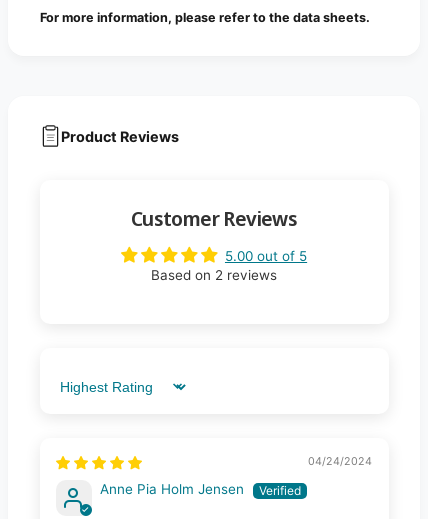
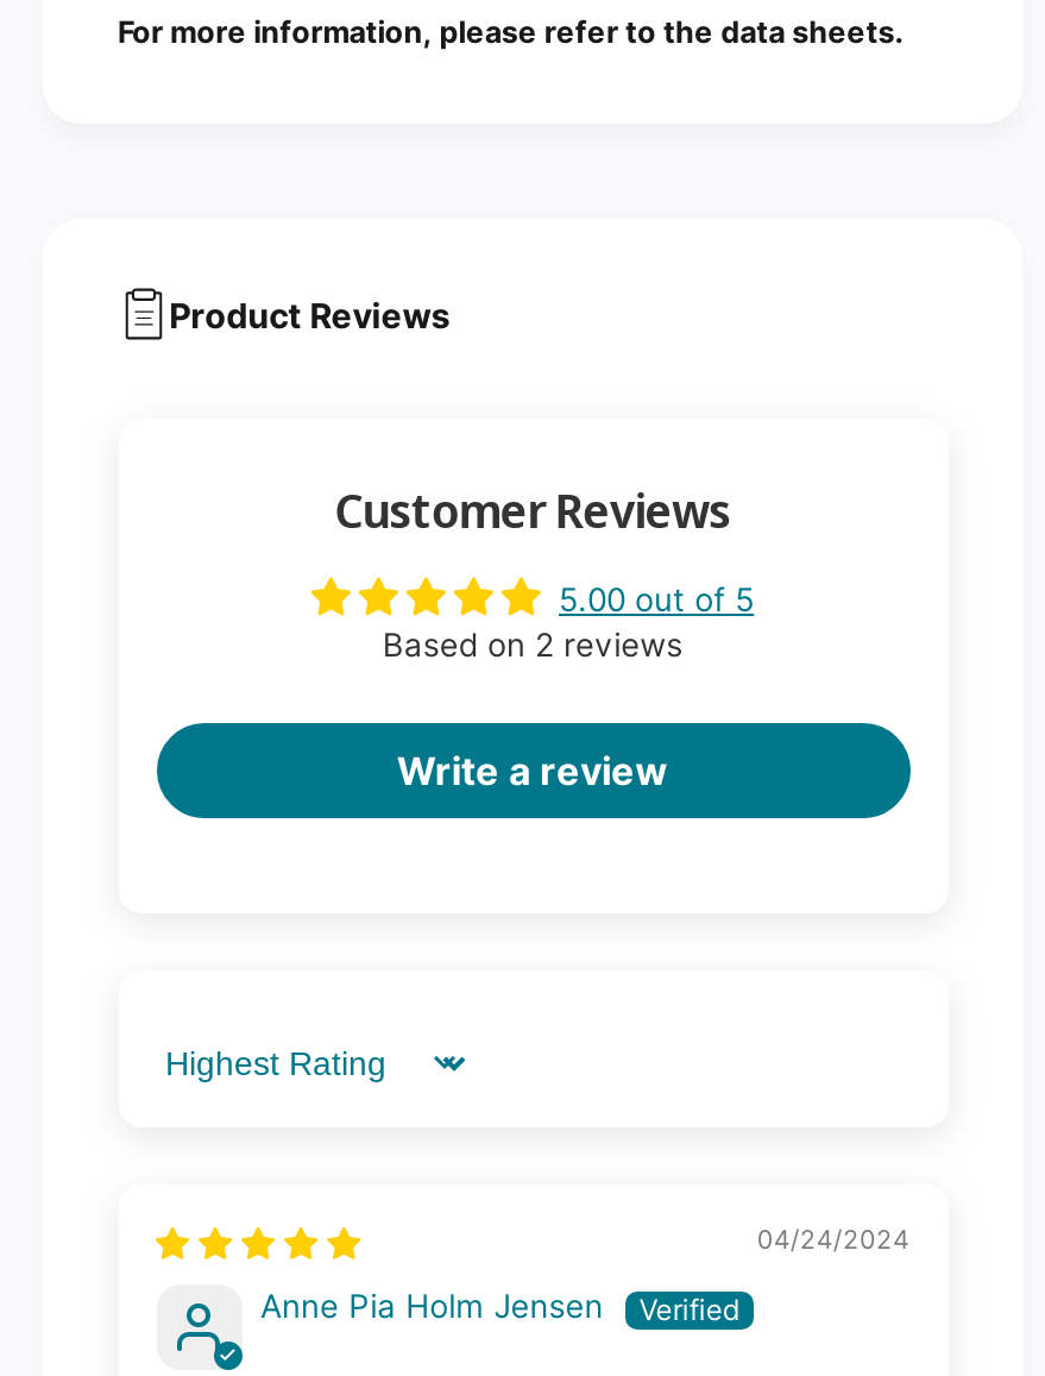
none -> [397,747,668,794] Write a review

